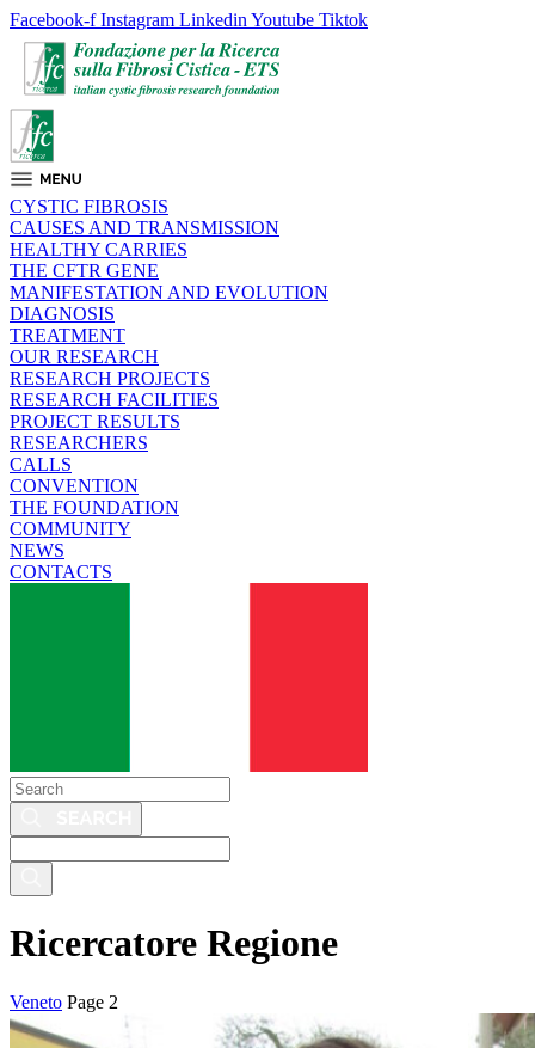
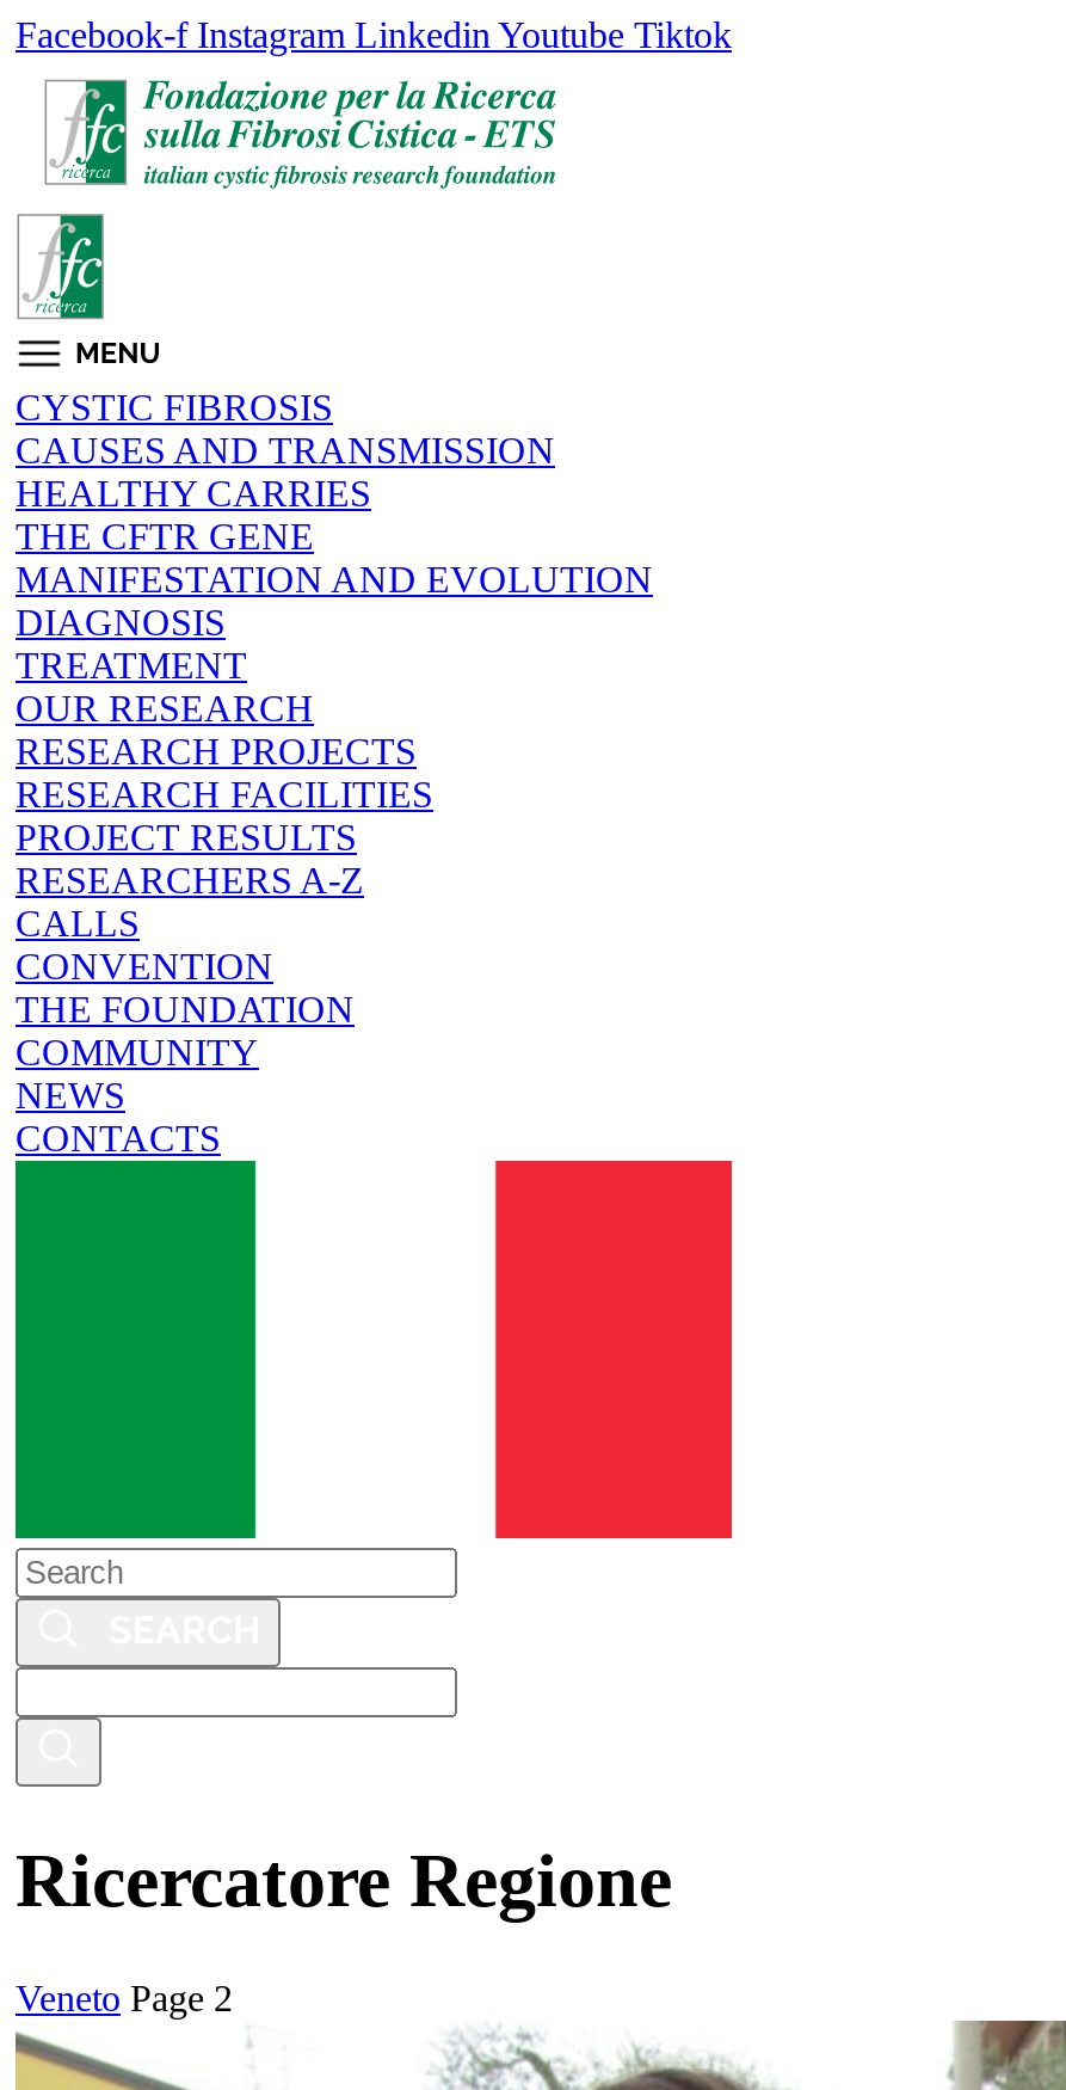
[10,433,148,453] RESEARCHERS -> [16,860,364,900] RESEARCHERS A-Z

